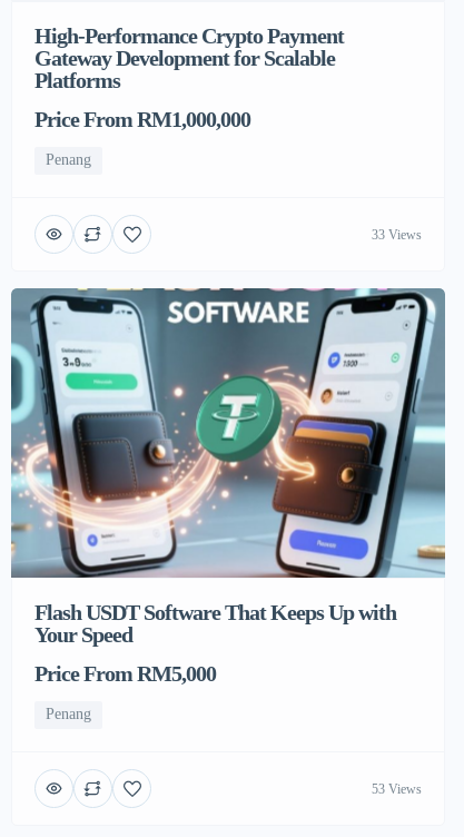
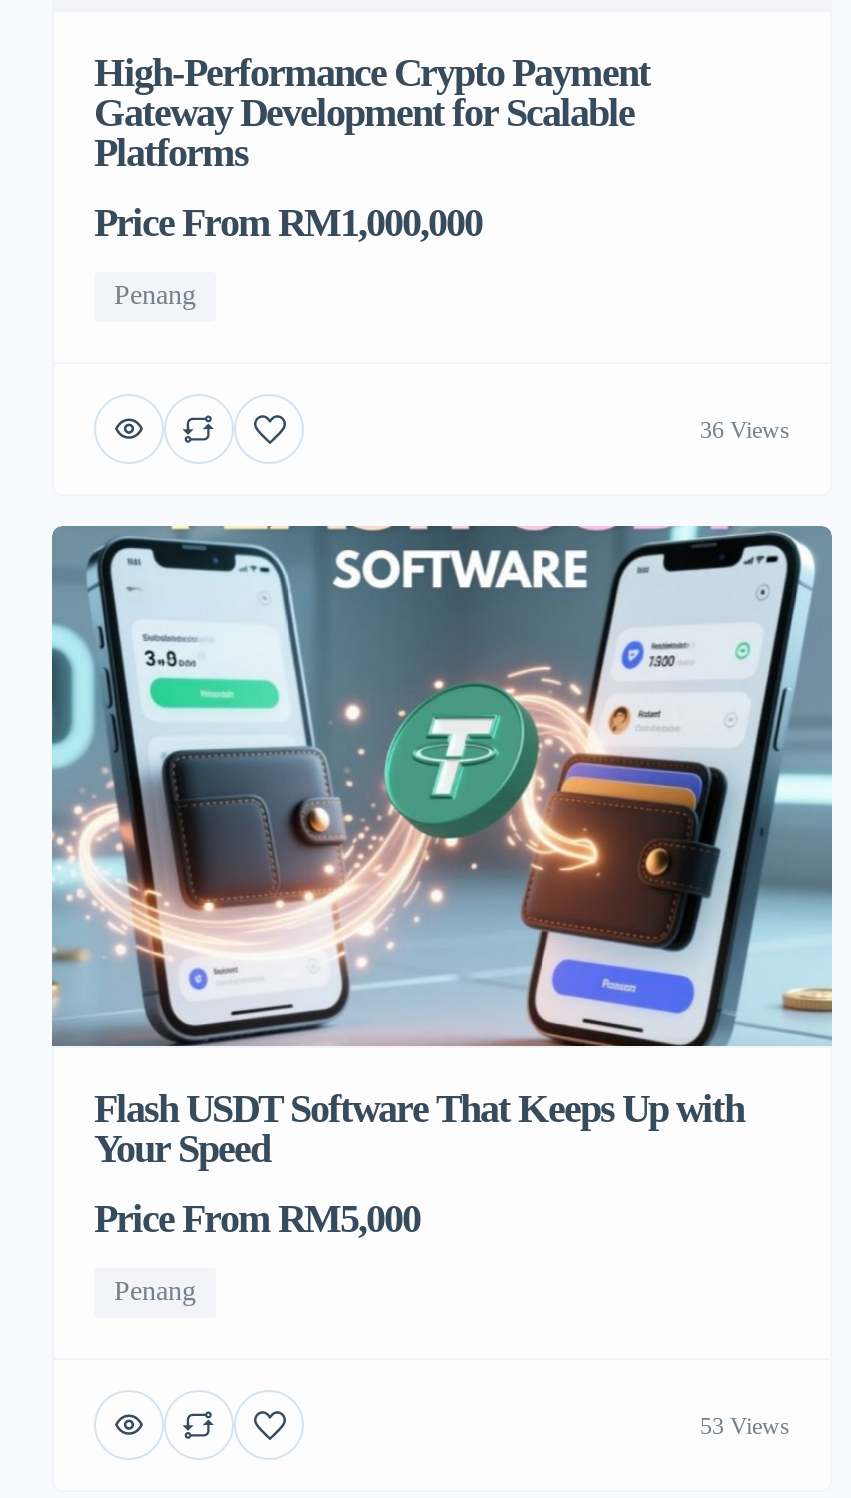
[372,227,422,242] 33 Views -> [700,415,790,443] 36 Views

